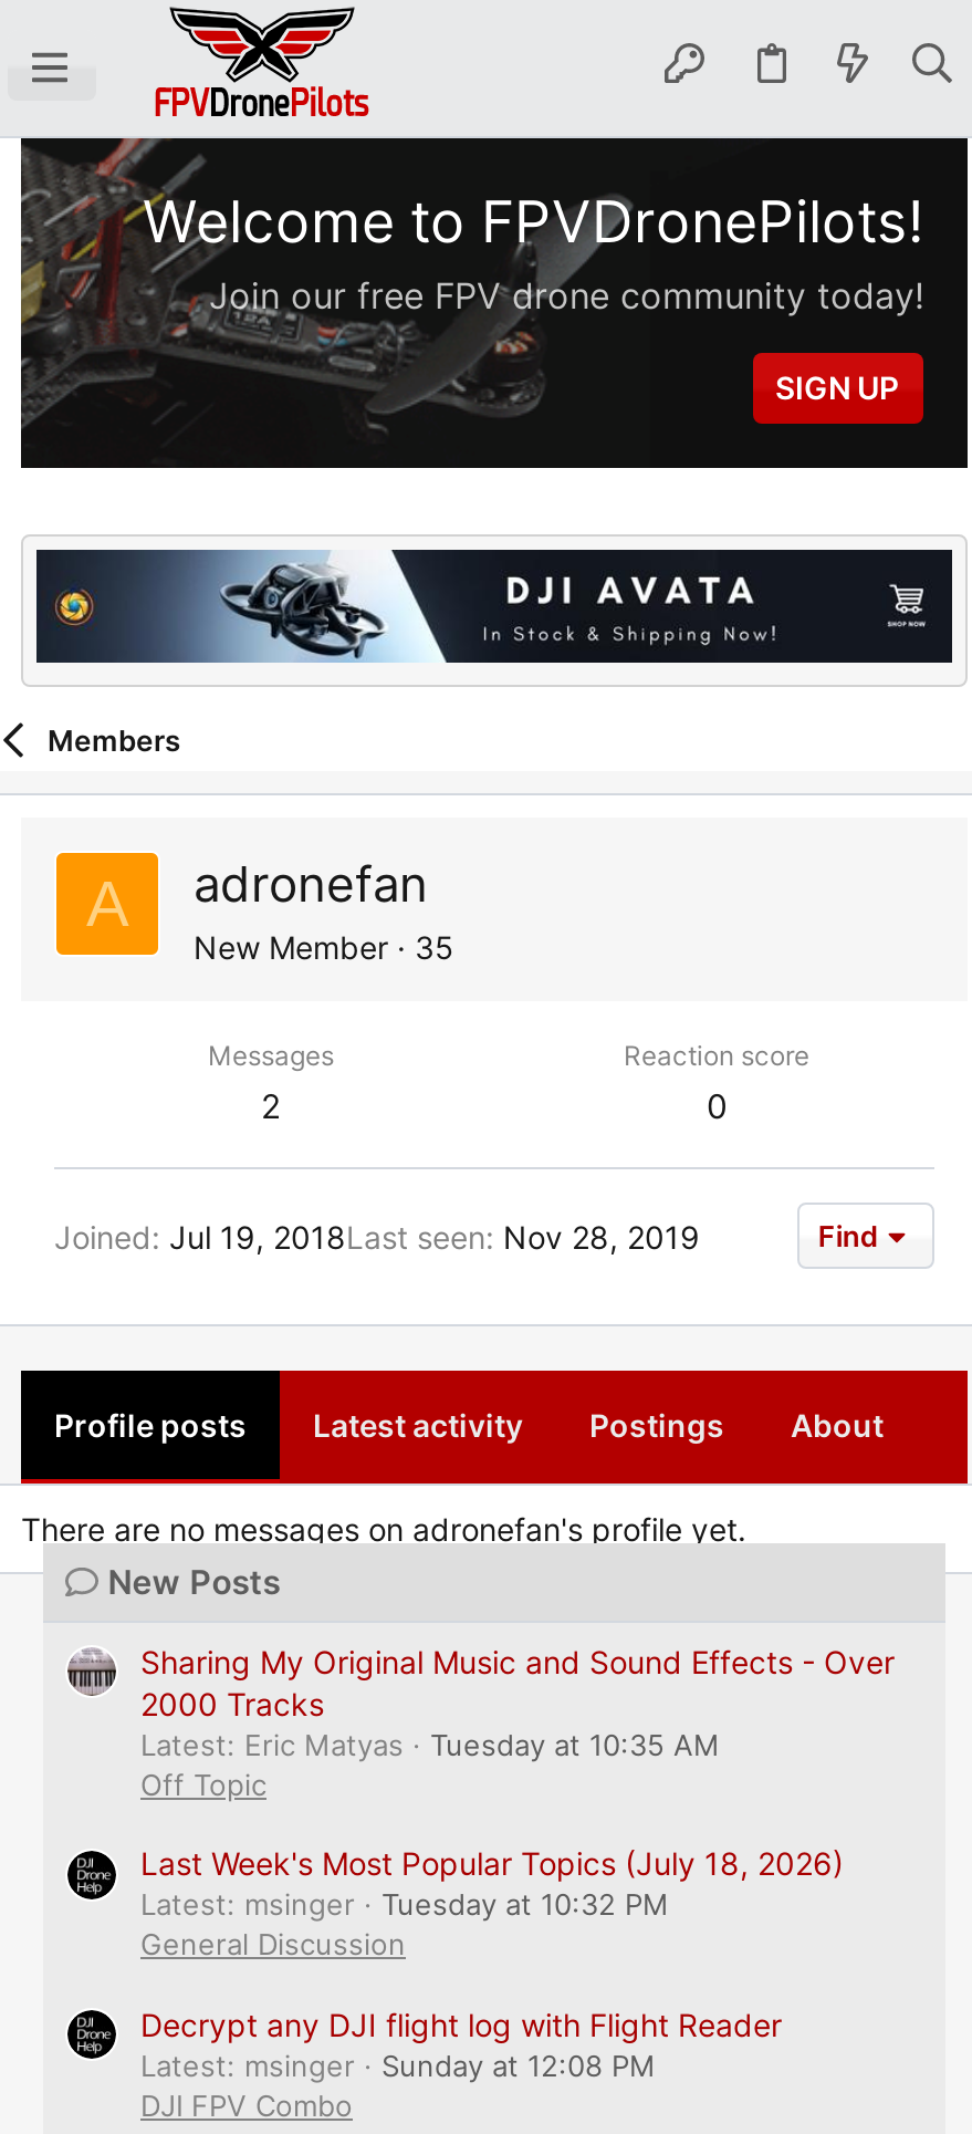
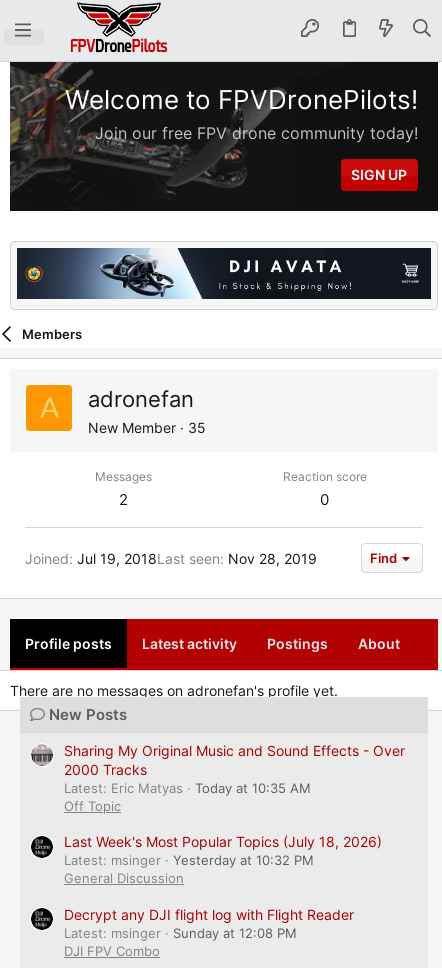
[140,1726,720,1762] Latest: Eric Matyas Tuesday at 10:35 AM -> [64,780,311,796] Latest: Eric Matyas Today at 10:35 AM
[382,1886,669,1922] Tuesday at 10:32 PM -> [173,852,314,868] Yesterday at 10:32 PM

